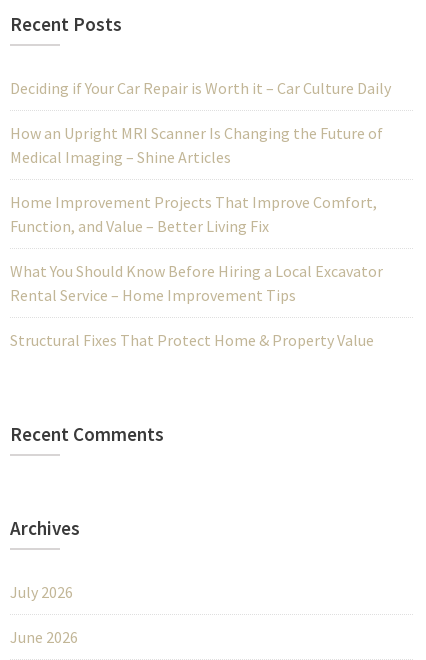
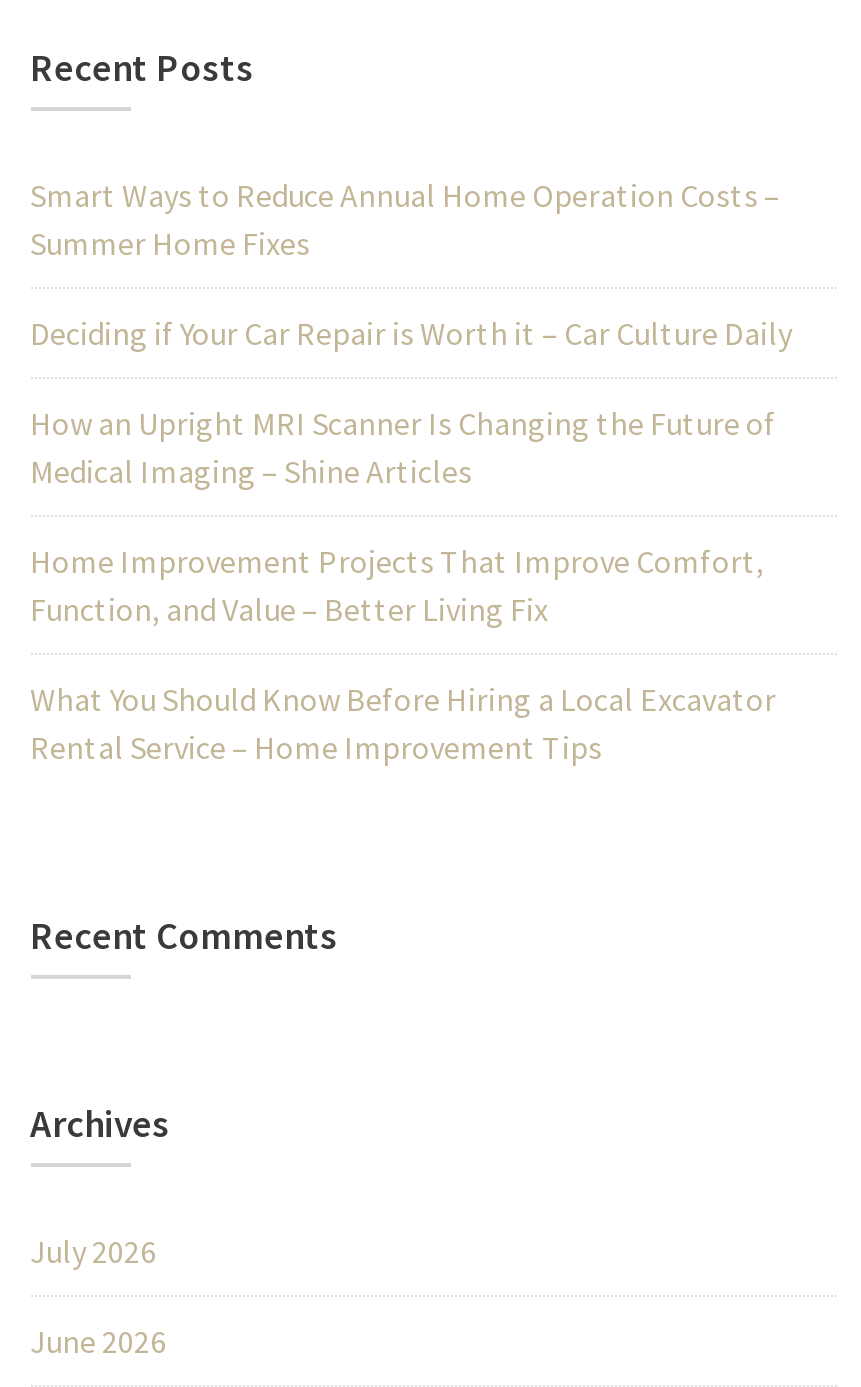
none -> [30,175,780,263] Smart Ways to Reduce Annual Home Operation Costs – | Summer Home Fixes
moved [9,78,390,305] -> [30,313,792,767]: Deciding if Your Car Repair is Worth it – Car Culture Daily | How an Upright MRI Scanner Is Changing the Future of | Medical Imaging – Shine Articles | Home Improvement Projects That Improve Comfort, | Function, and Value – Better Living Fix | What You Should Know Before Hiring a Local Excavator | Rental Service – Home Improvement Tips
[9,330,373,350] Structural Fixes That Protect Home & Property Value -> none

